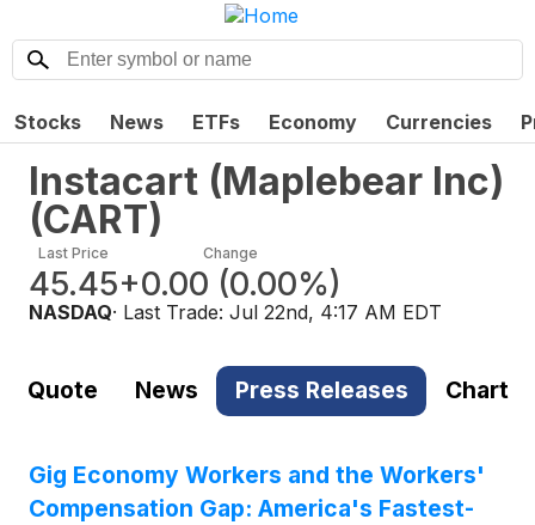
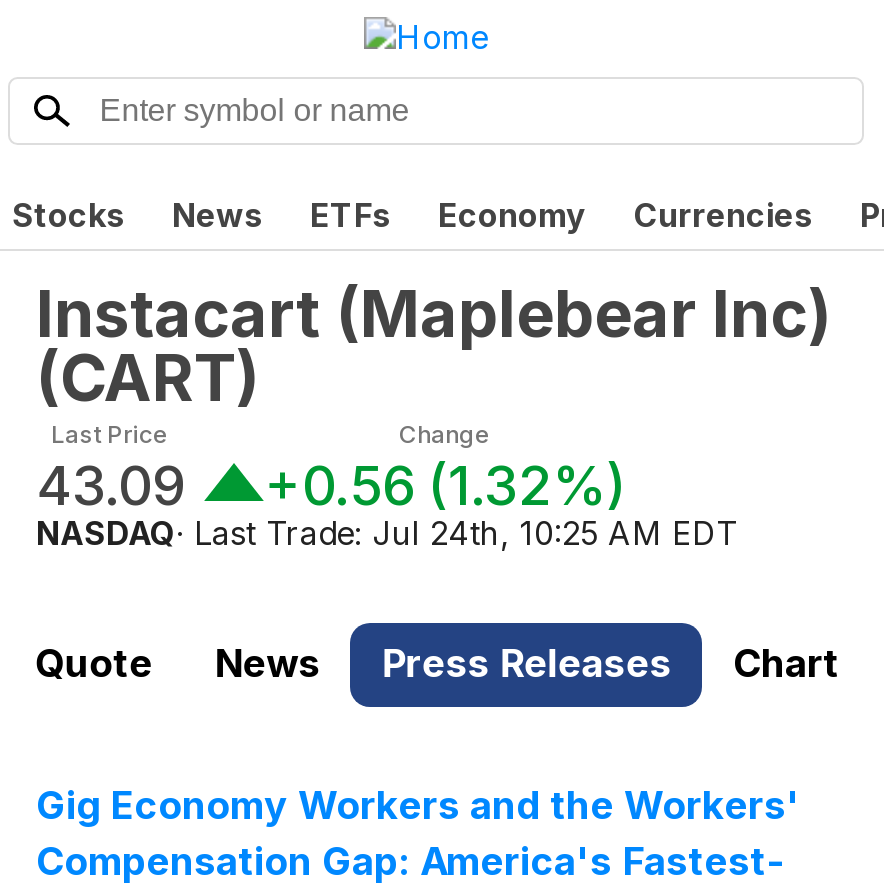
[29,264,118,303] 45.45 -> [36,452,184,518] 43.09
[118,264,342,303] +0.00 (0.00%) -> [264,452,626,518] +0.56 (1.32%)
[29,300,442,324] NASDAQ · Last Trade: Jul 22nd, 4:17 AM EDT -> [36,512,738,552] NASDAQ · Last Trade: Jul 24th, 10:25 AM EDT

